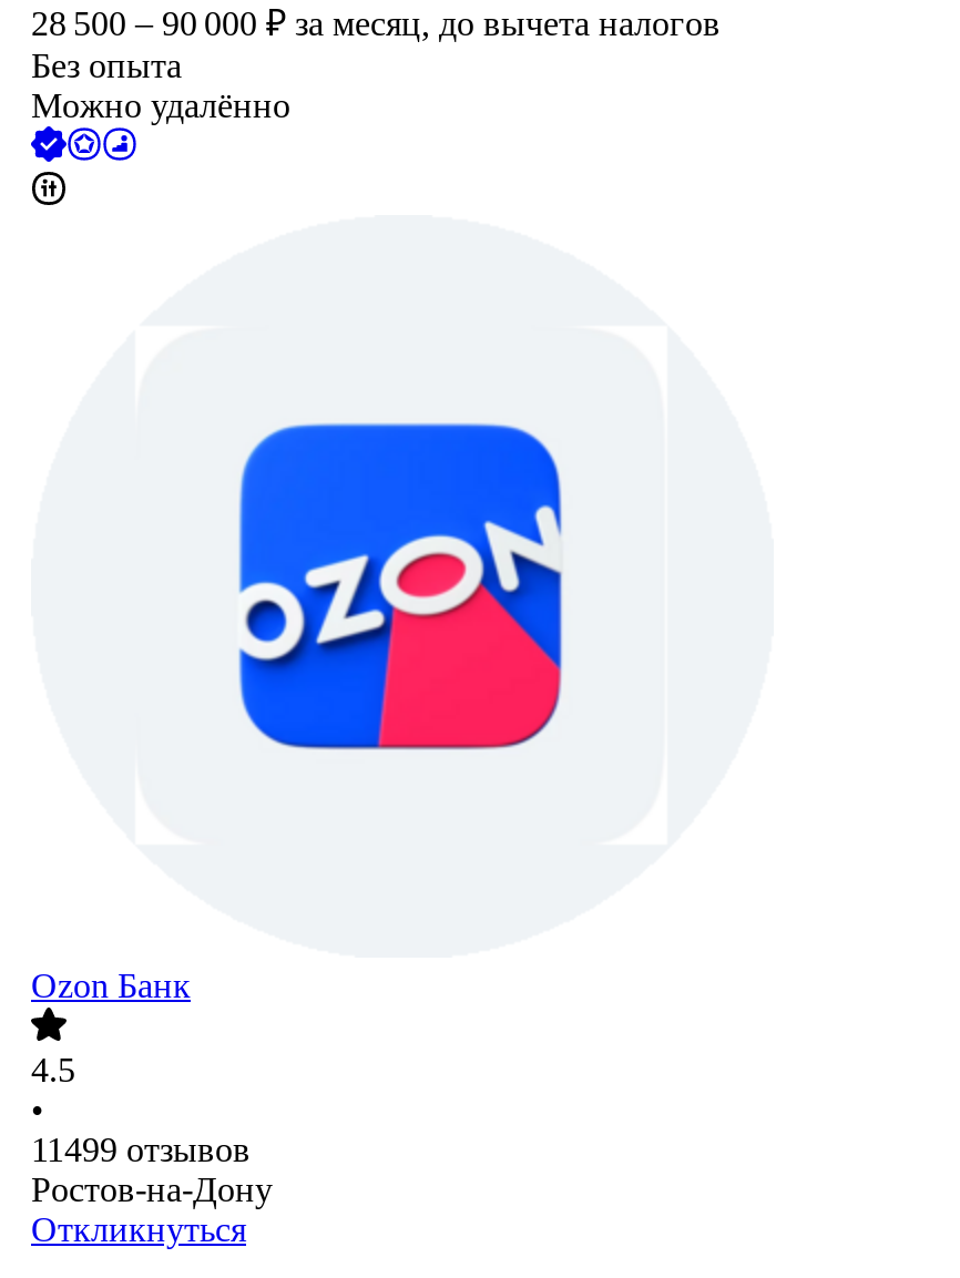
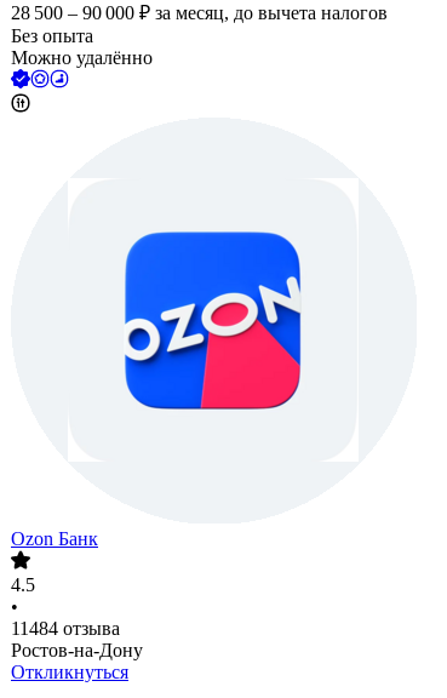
[31,1132,251,1169] 11499 отзывов -> [11,619,120,639] 11484 отзыва

